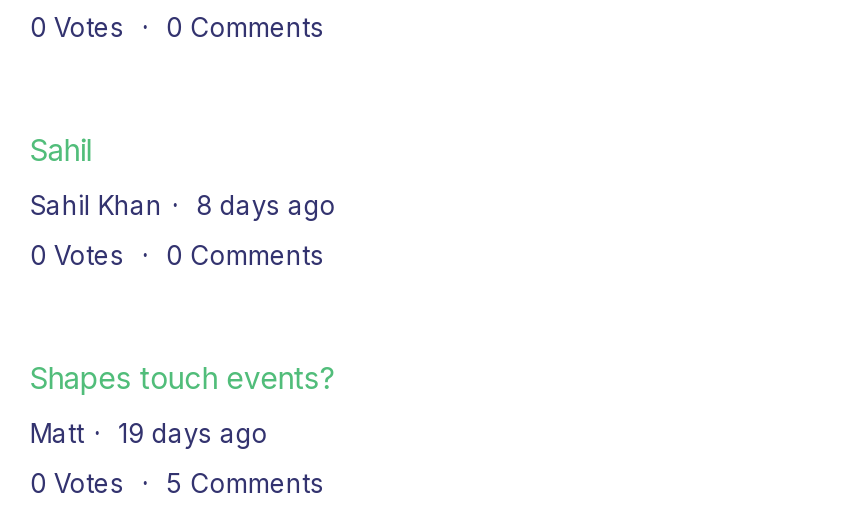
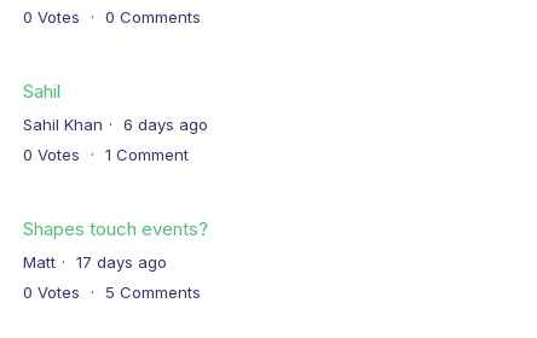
[30,189,336,221] Sahil Khan 8 days ago -> [23,115,209,134] Sahil Khan 6 days ago
[30,239,324,271] 0 Votes 0 Comments -> [23,145,189,164] 0 Votes 1 Comment
[30,417,268,449] Matt 19 days ago -> [23,252,167,272] Matt 17 days ago

